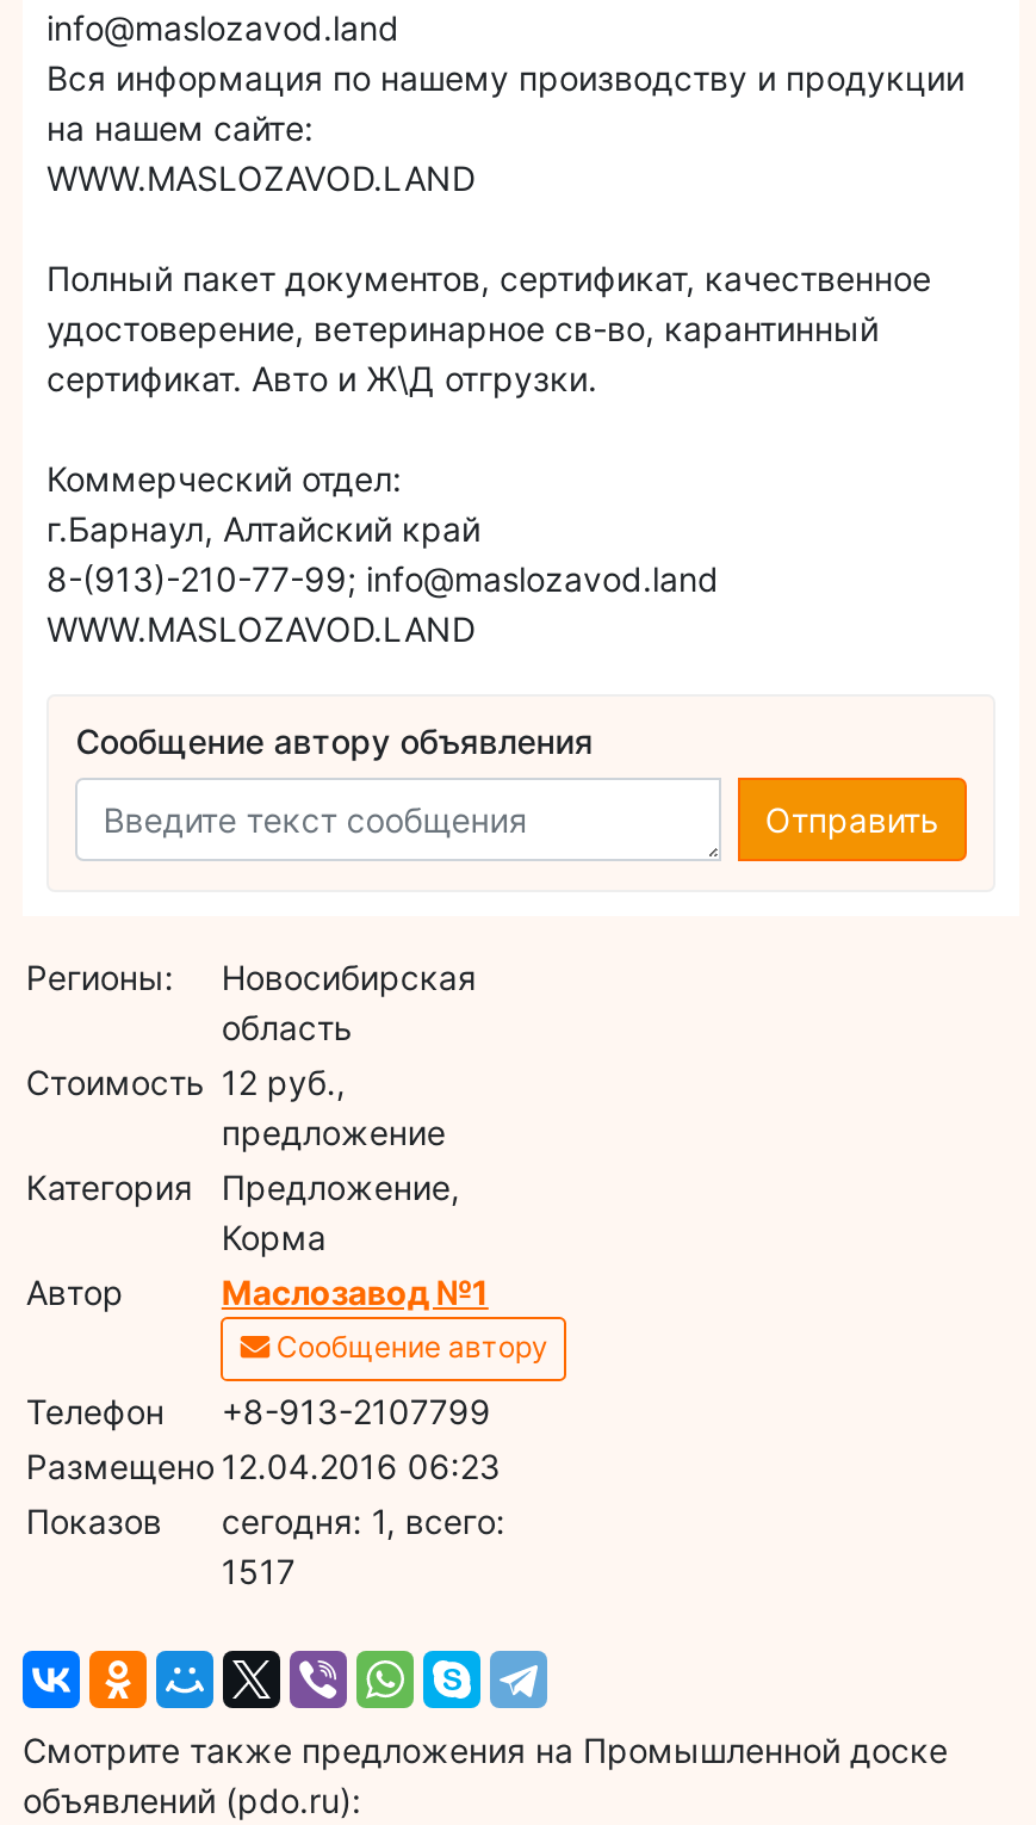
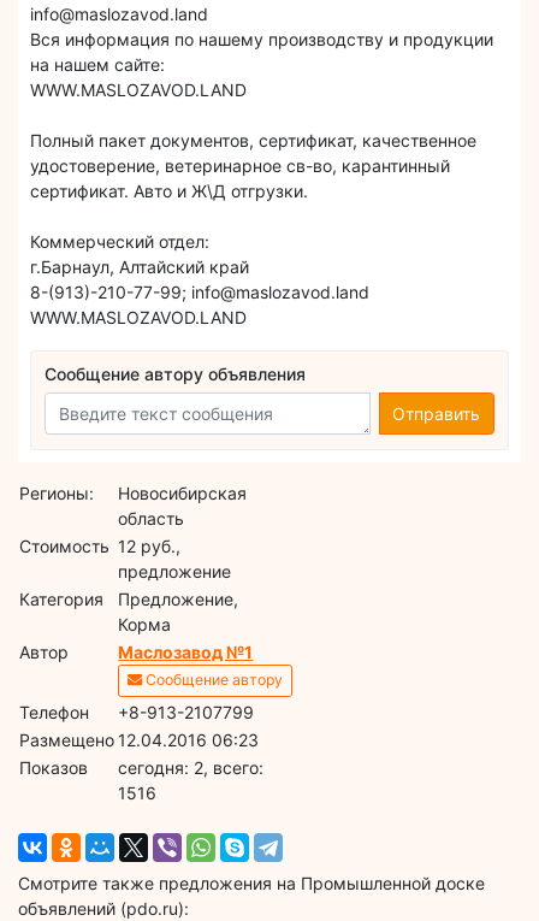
[222,1500,505,1540] cегодня: 1, всего: -> [118,757,264,777] cегодня: 2, всего:
[222,1550,295,1590] 1517 -> [118,782,157,803] 1516

